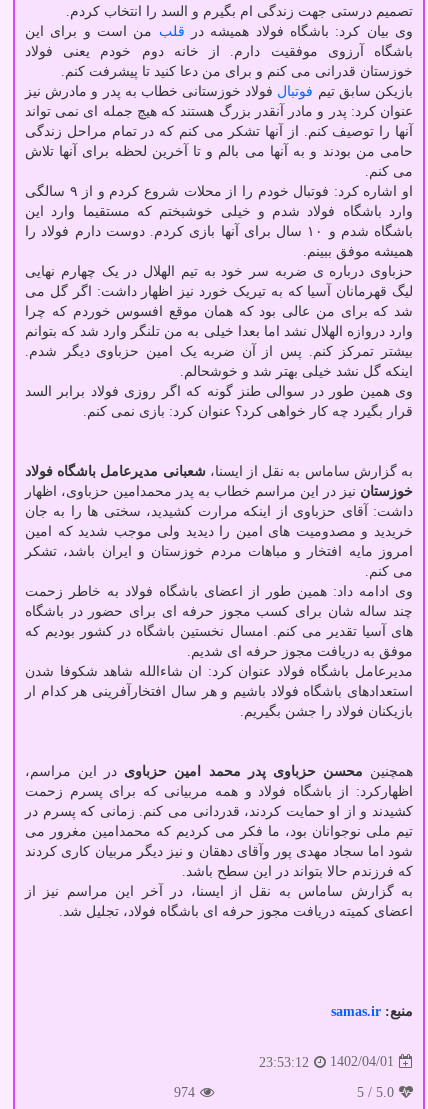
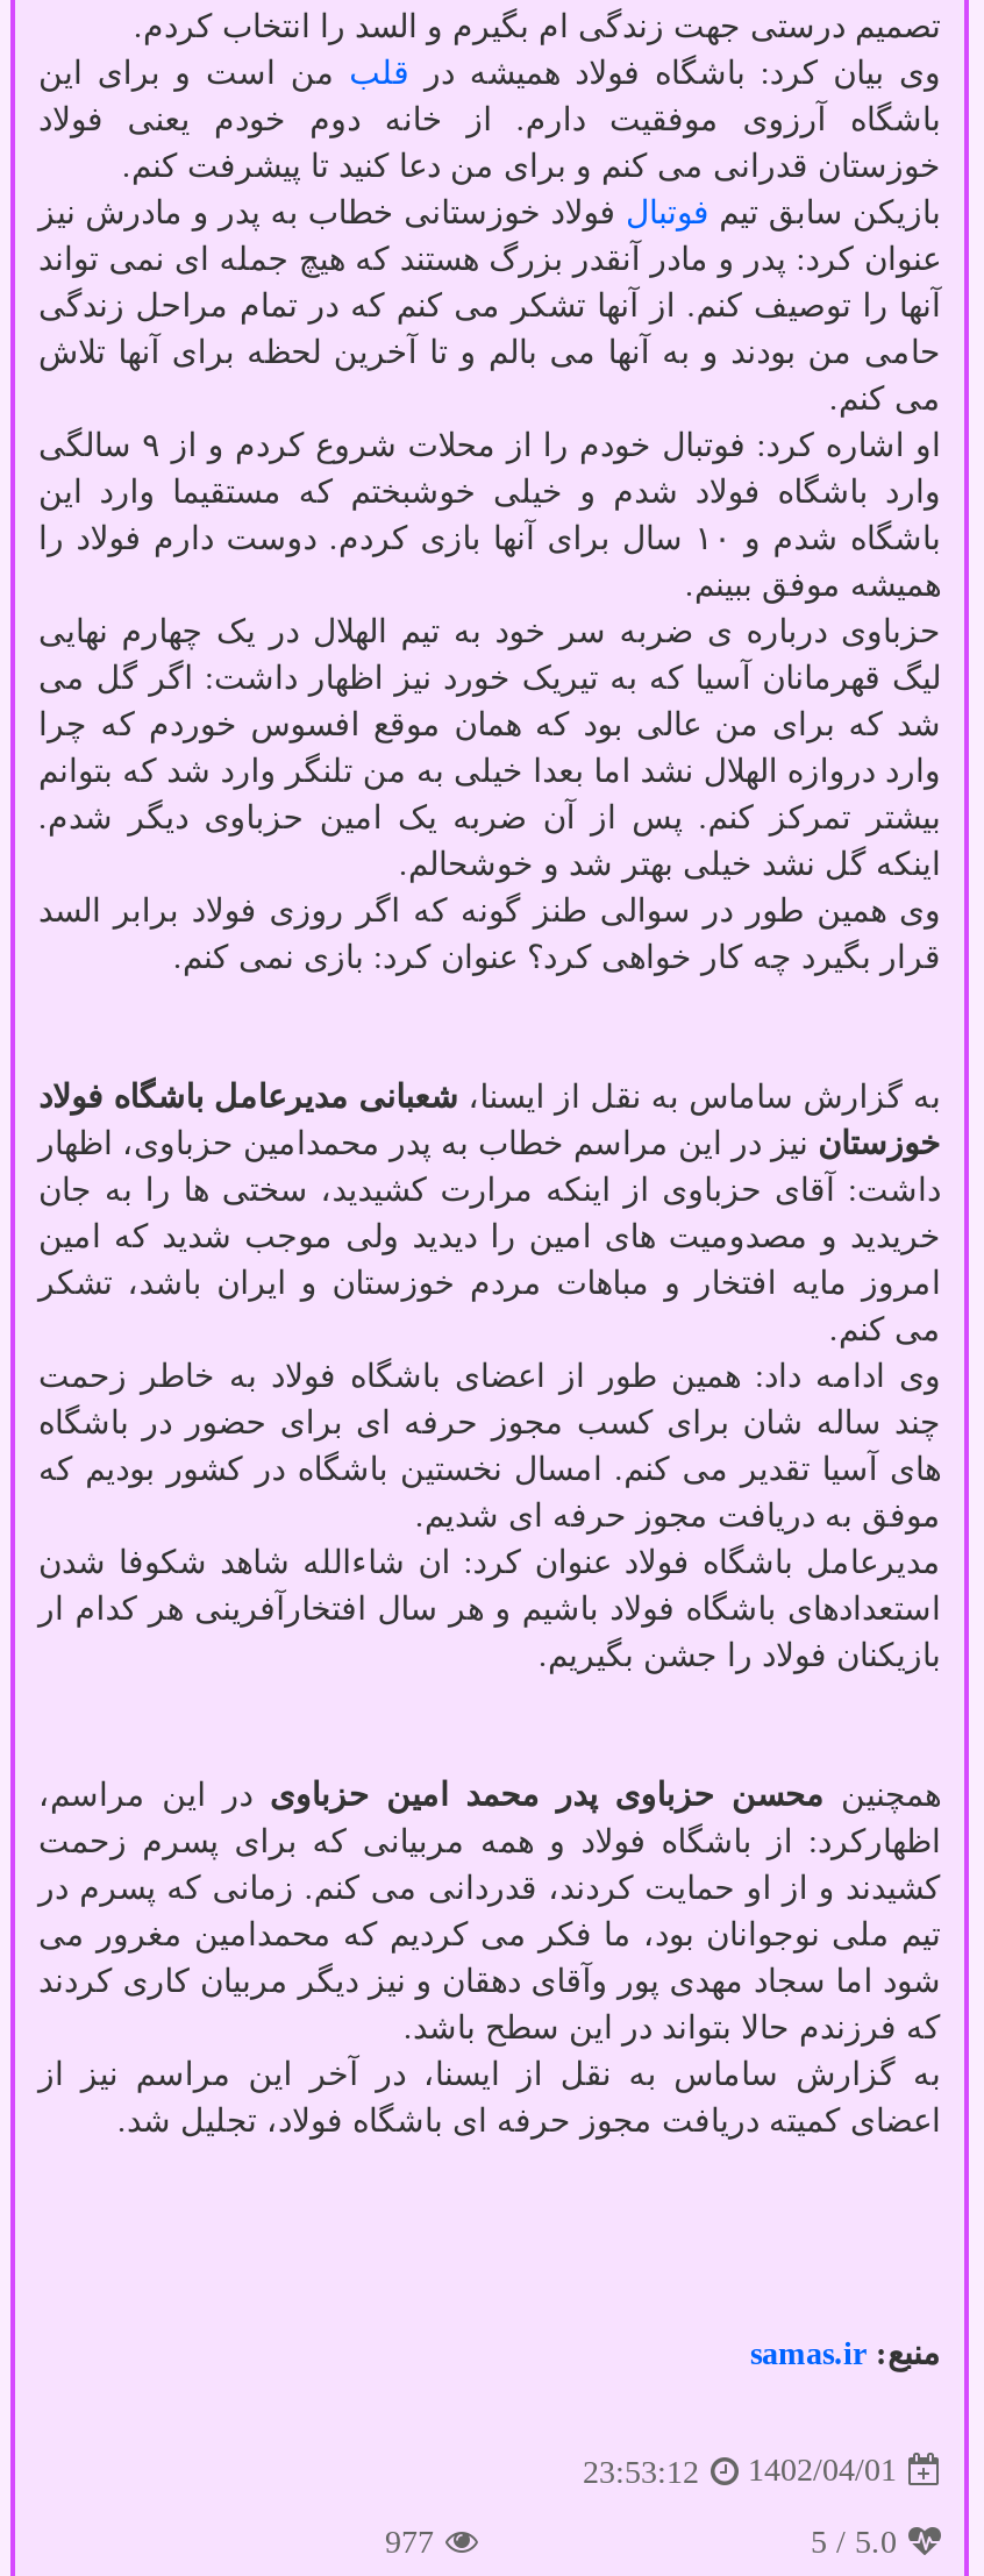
[174,1085,195,1100] 974 -> [385,2524,434,2559] 977

